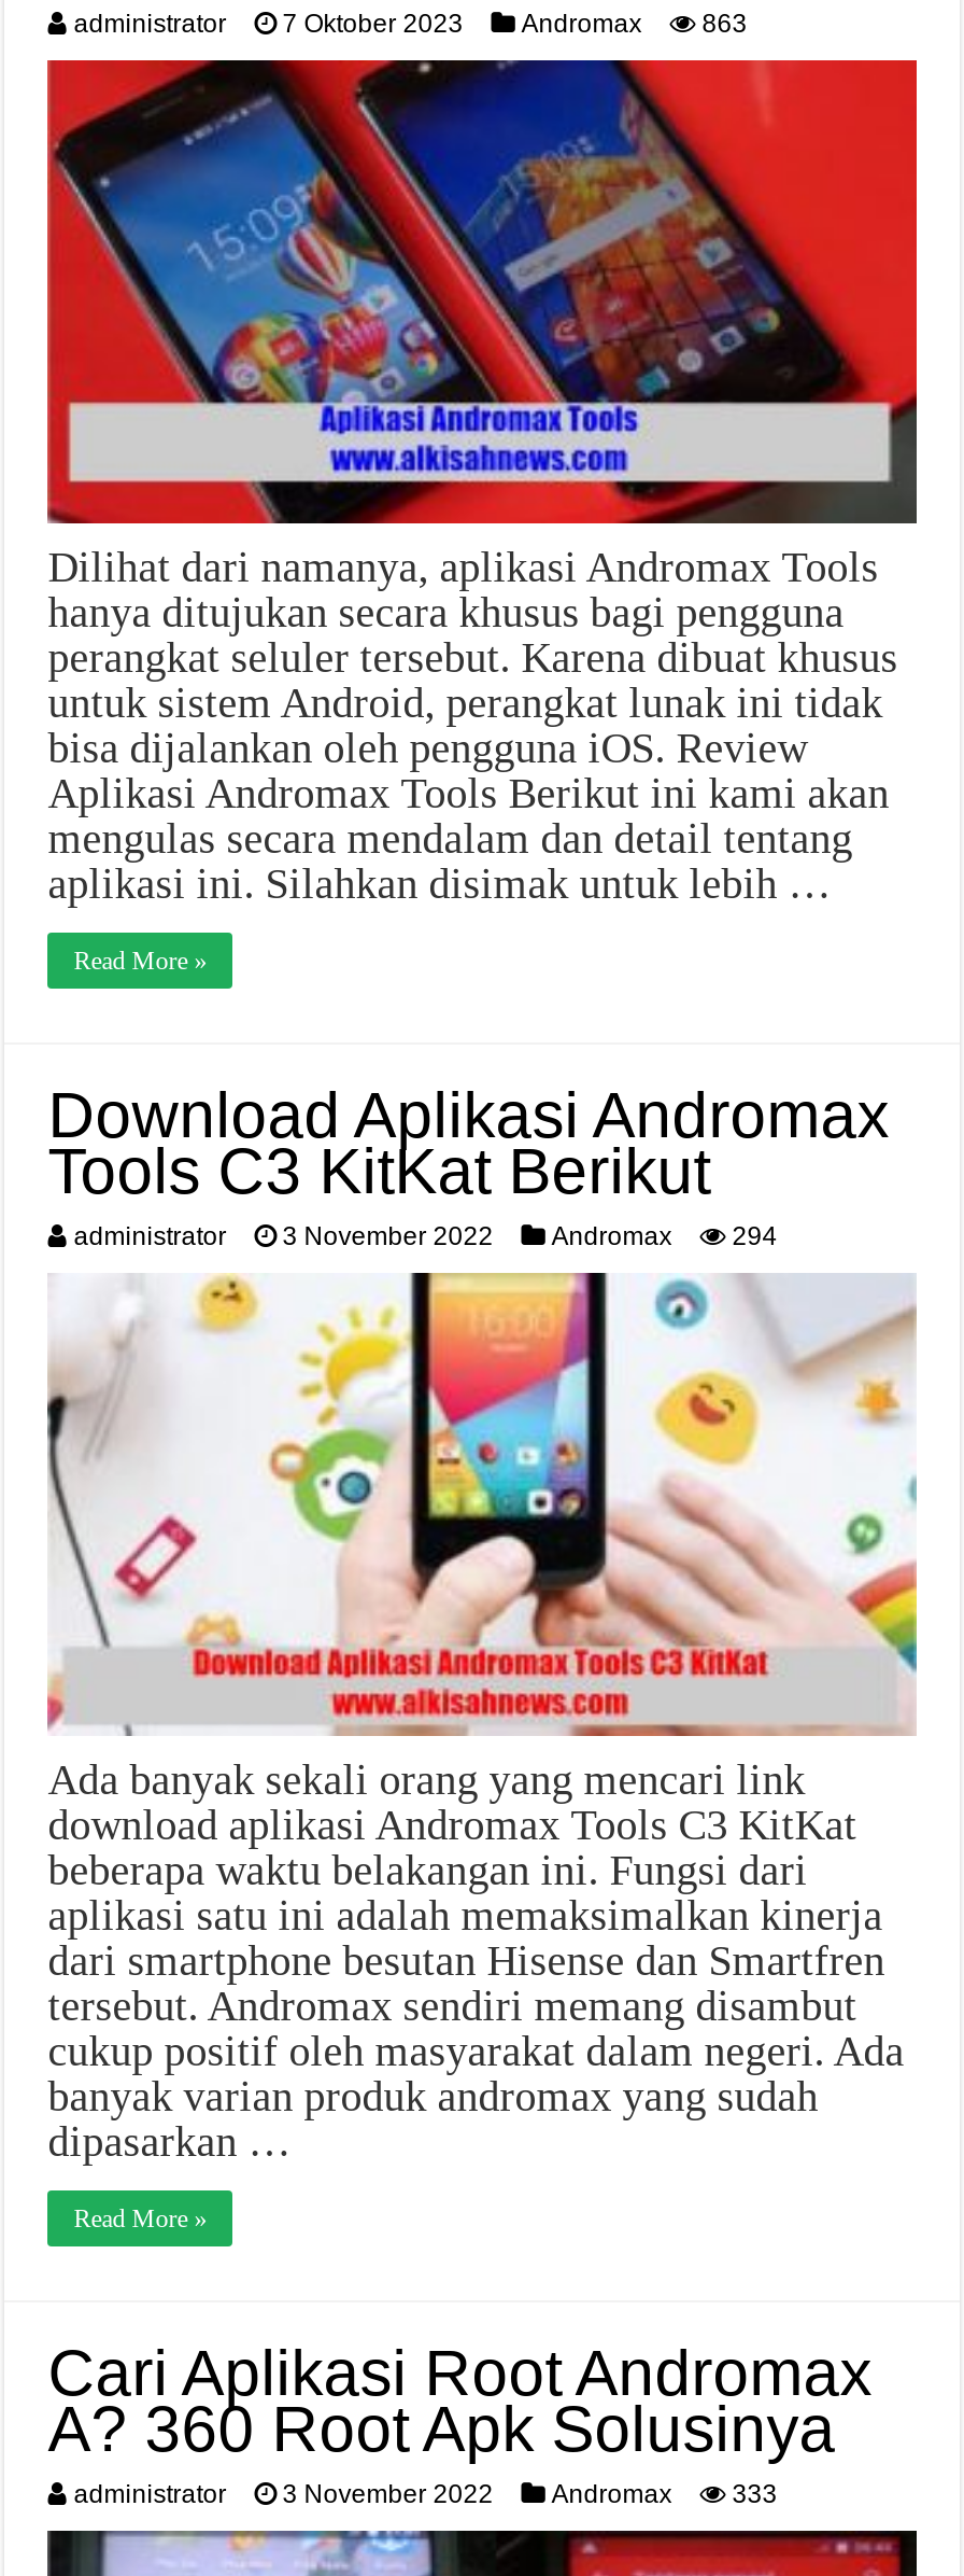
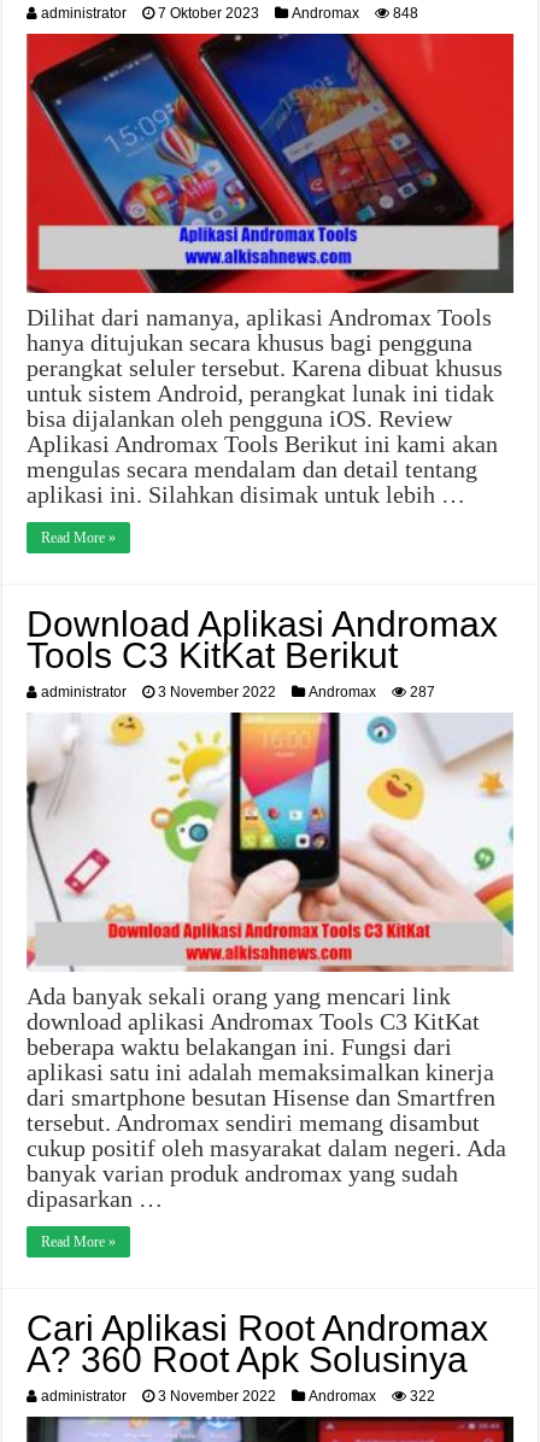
[74,9,747,39] administrator 7 Oktober 2023 Andromax 863 -> [41,5,418,22] administrator 7 Oktober 2023 Andromax 848
[74,1221,777,1251] administrator 3 November 2022 Andromax 294 -> [41,683,435,700] administrator 3 November 2022 Andromax 287
[74,2478,777,2508] administrator 3 November 2022 Andromax 333 -> [41,1387,435,1404] administrator 3 November 2022 Andromax 322

